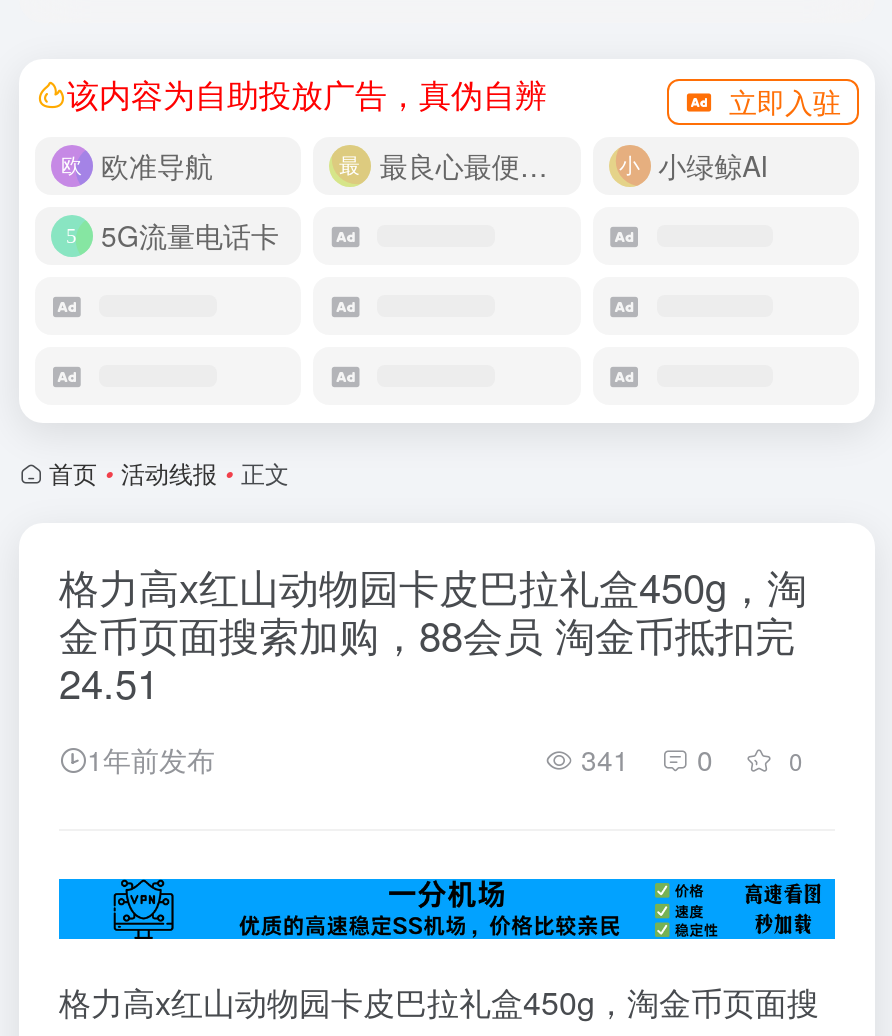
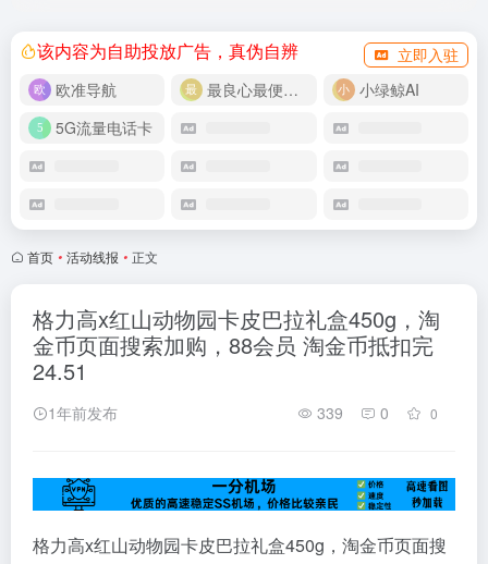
[573,739,713,779] 341 0 -> [313,402,389,424] 339 0

